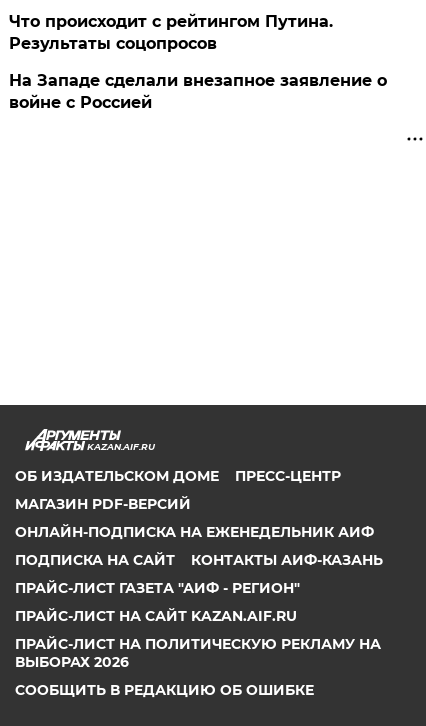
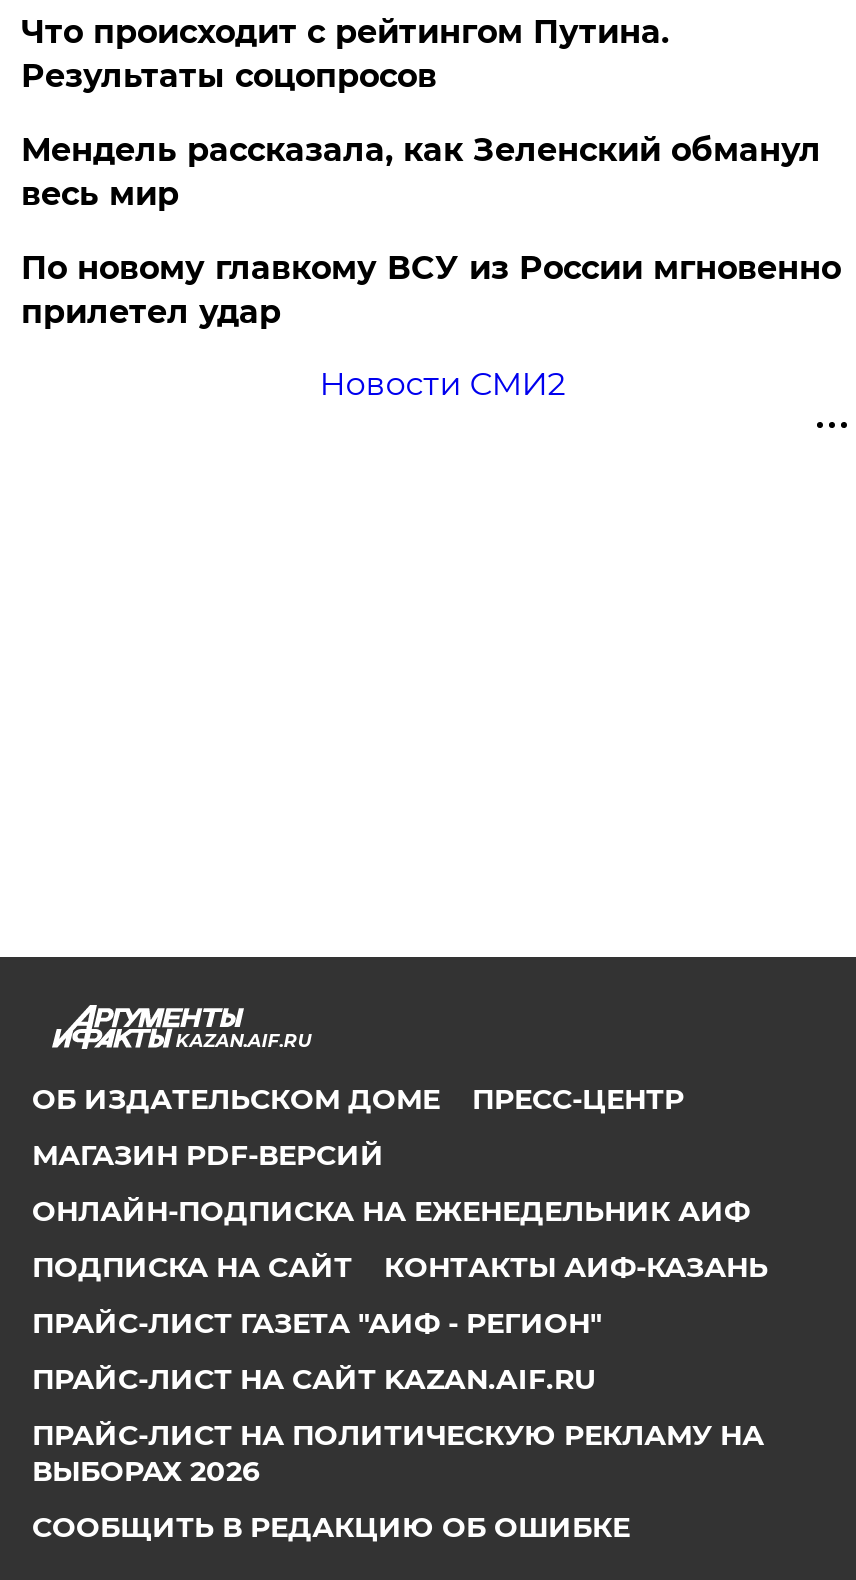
[9,71,387,112] На Западе сделали внезапное заявление о | войне с Россией -> [21,131,841,403] Мендель рассказала, как Зеленский обманул | весь мир | По новому главкому ВСУ из России мгновенно | прилетел удар | Новости СМИ2

